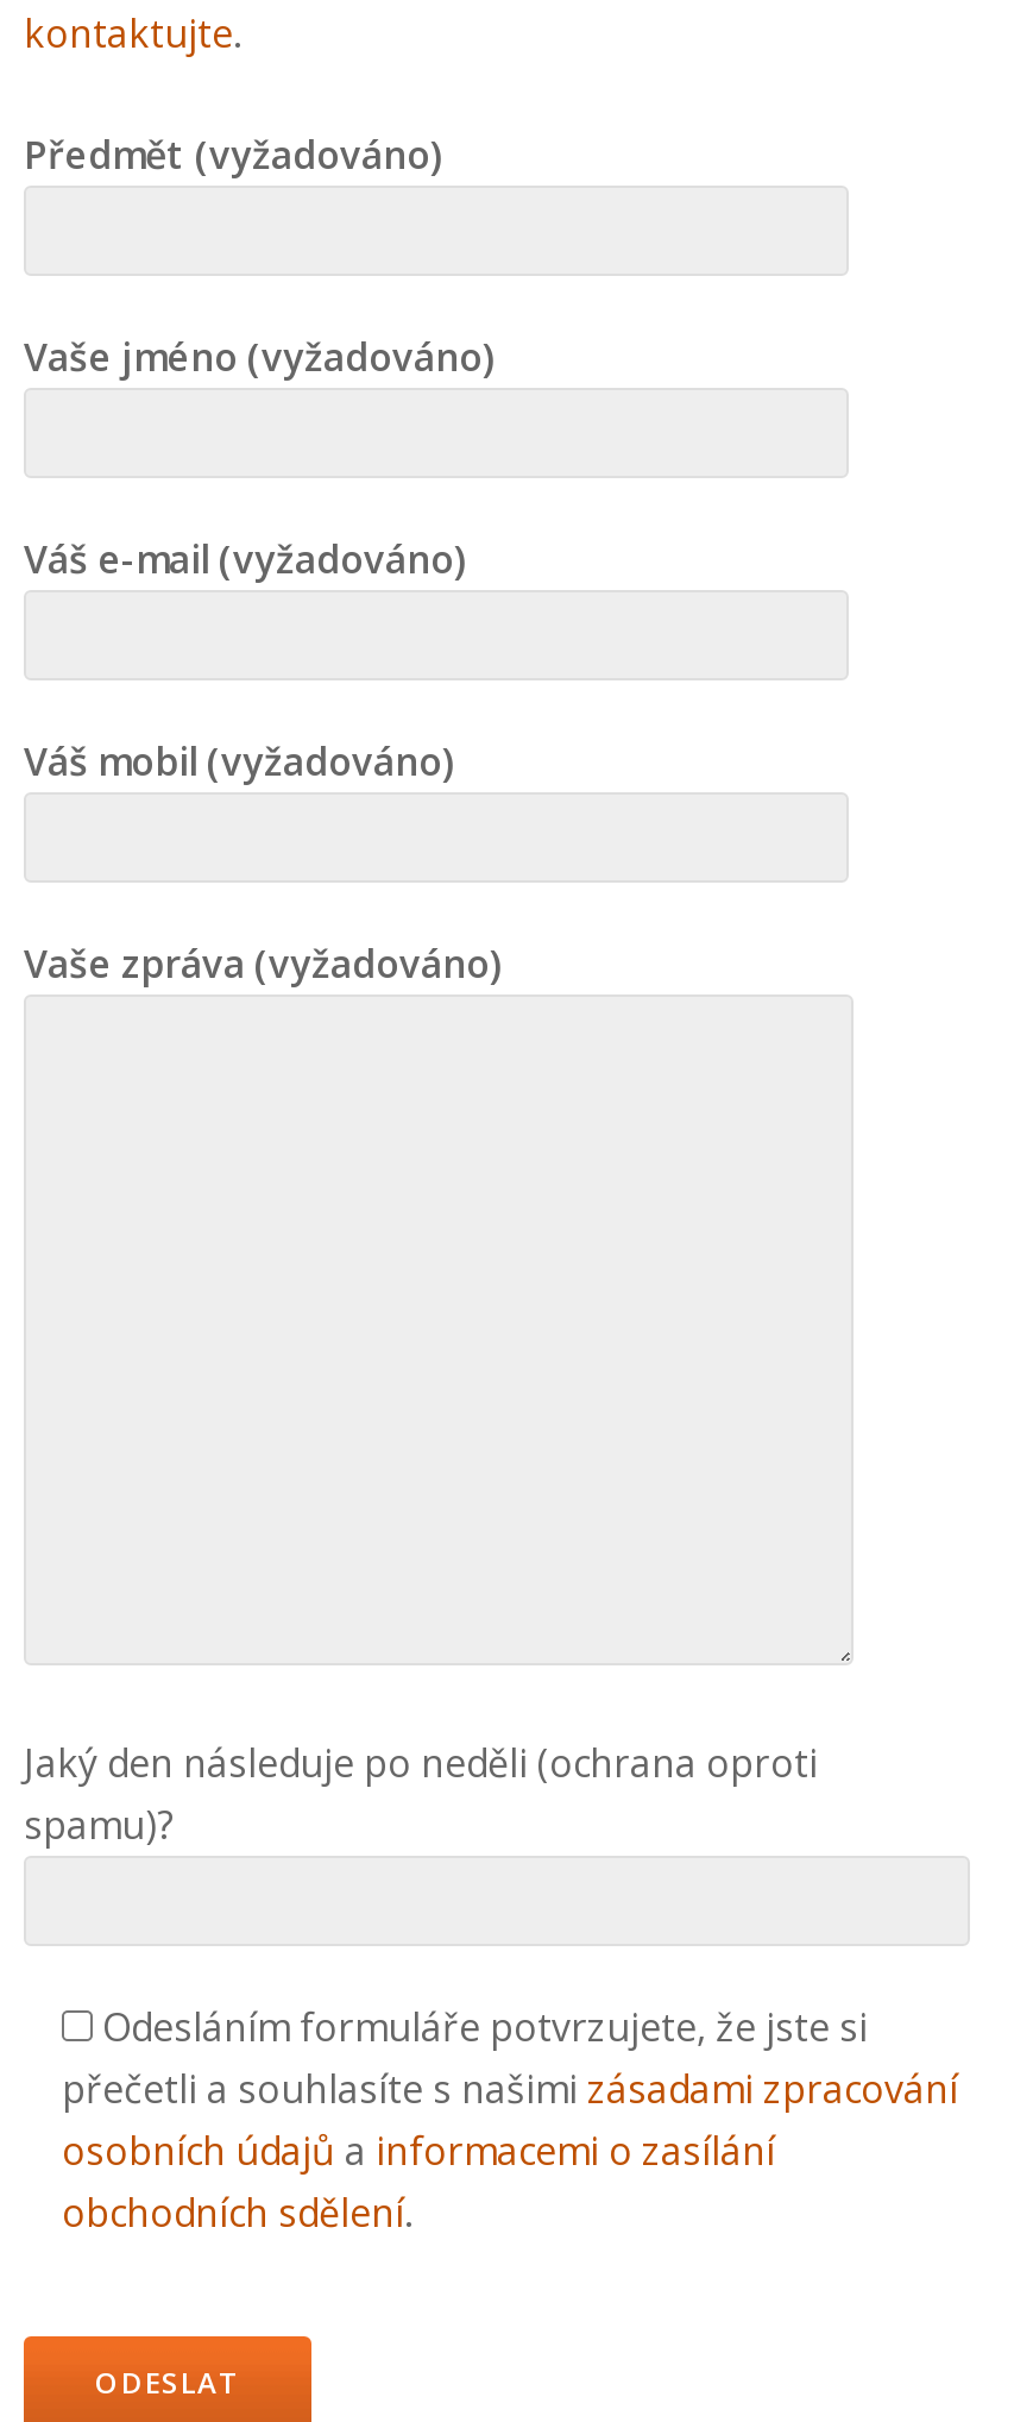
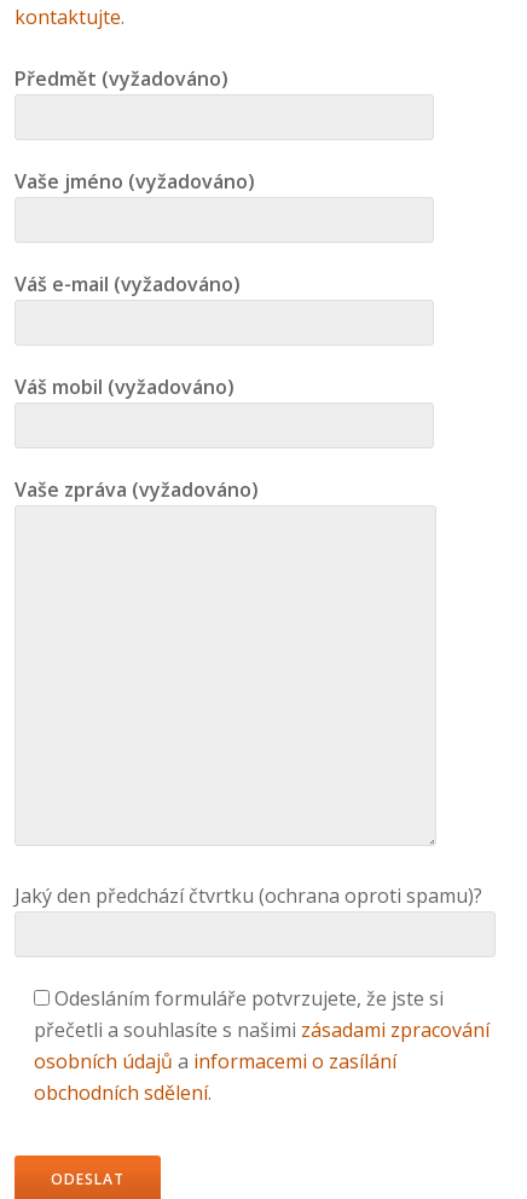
[24,1736,818,1850] Jaký den následuje po neděli (ochrana oproti | spamu)? -> [15,882,482,908] Jaký den předchází čtvrtku (ochrana oproti spamu)?

